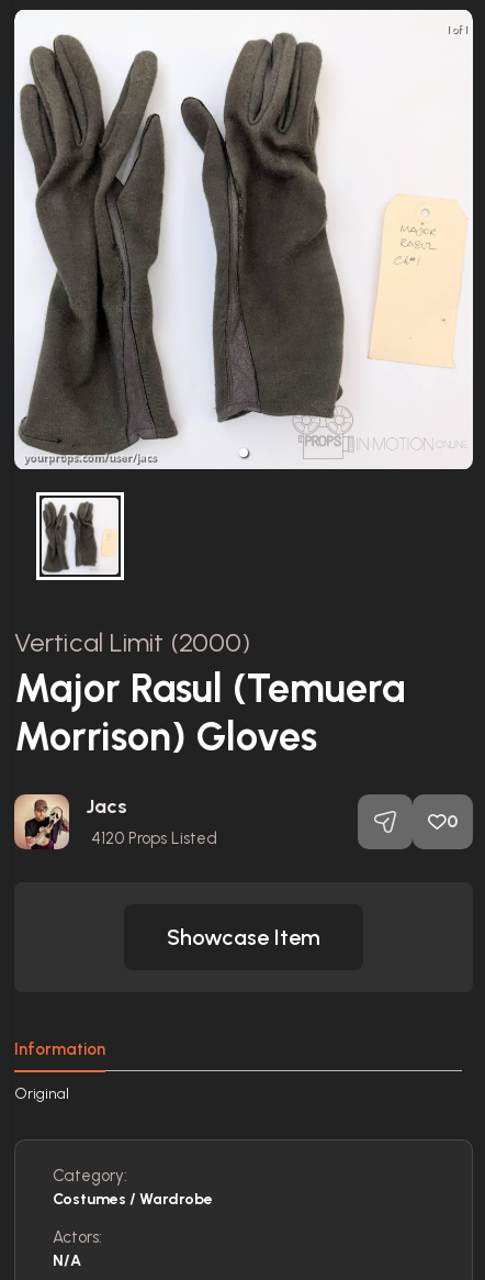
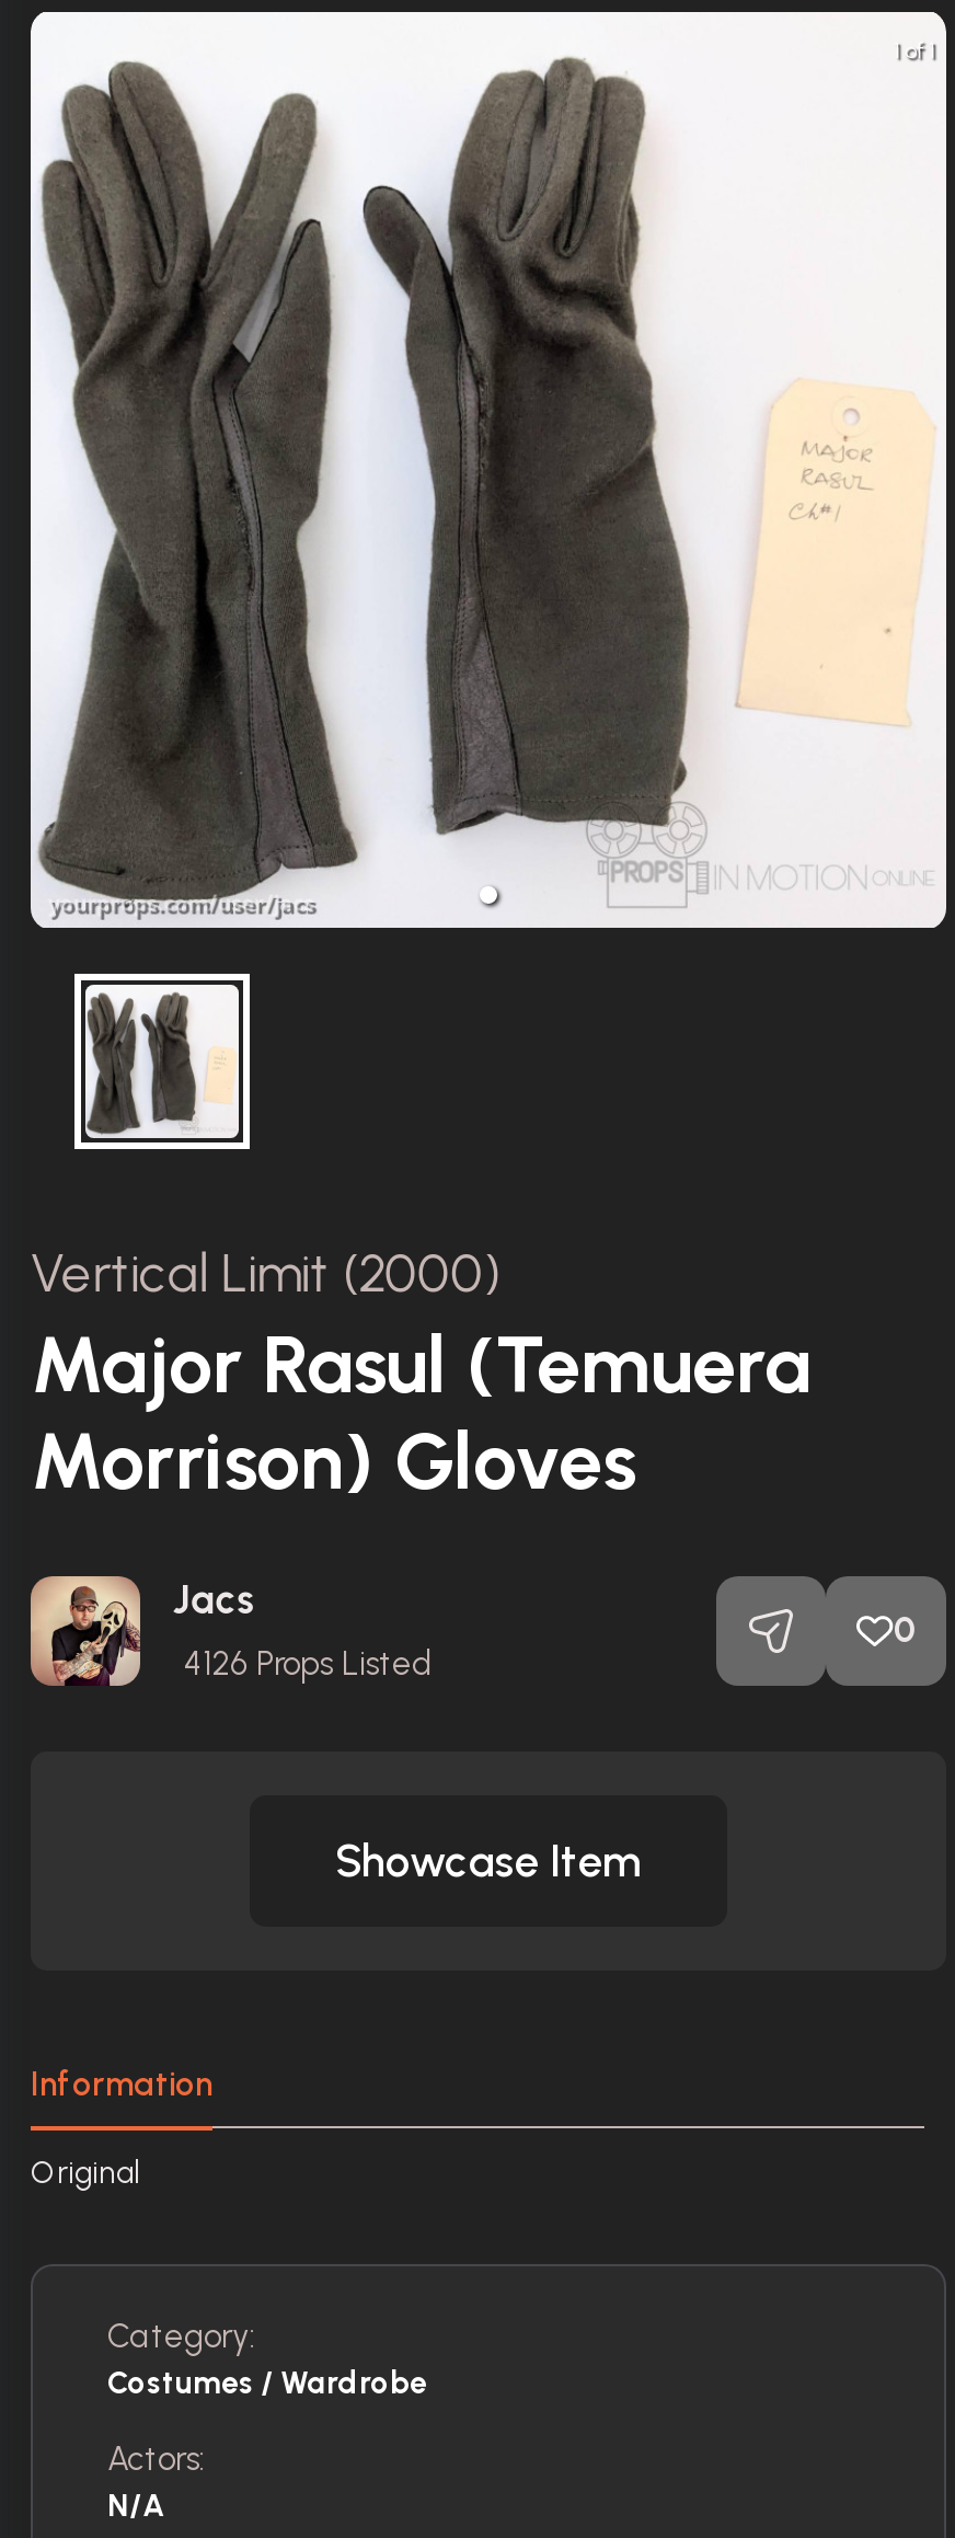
[91,828,217,848] 4120 Props Listed -> [184,1644,434,1684] 4126 Props Listed

